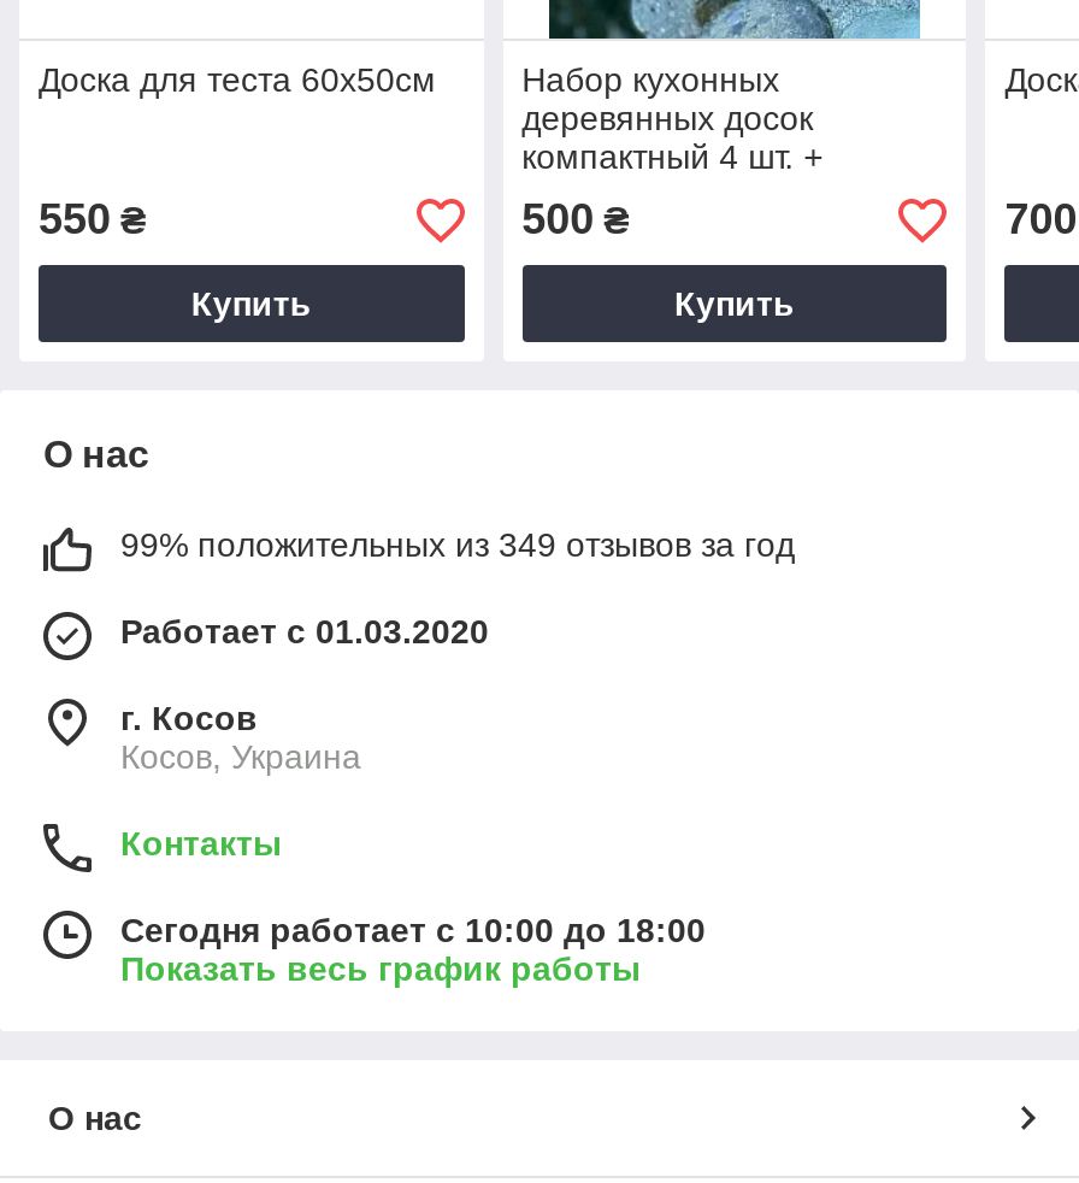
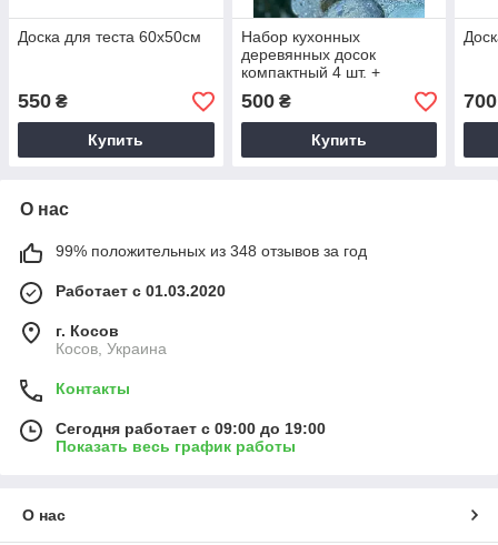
[120,526,795,565] 99% положительных из 349 отзывов за год -> [56,242,367,260] 99% положительных из 348 отзывов за год
[120,912,706,950] Сегодня работает с 10:00 до 18:00 -> [56,420,326,438] Сегодня работает с 09:00 до 19:00

